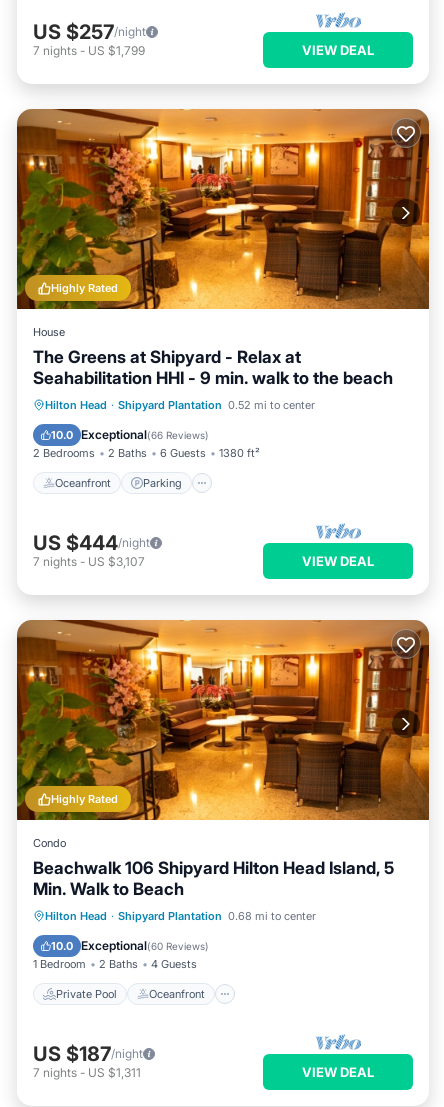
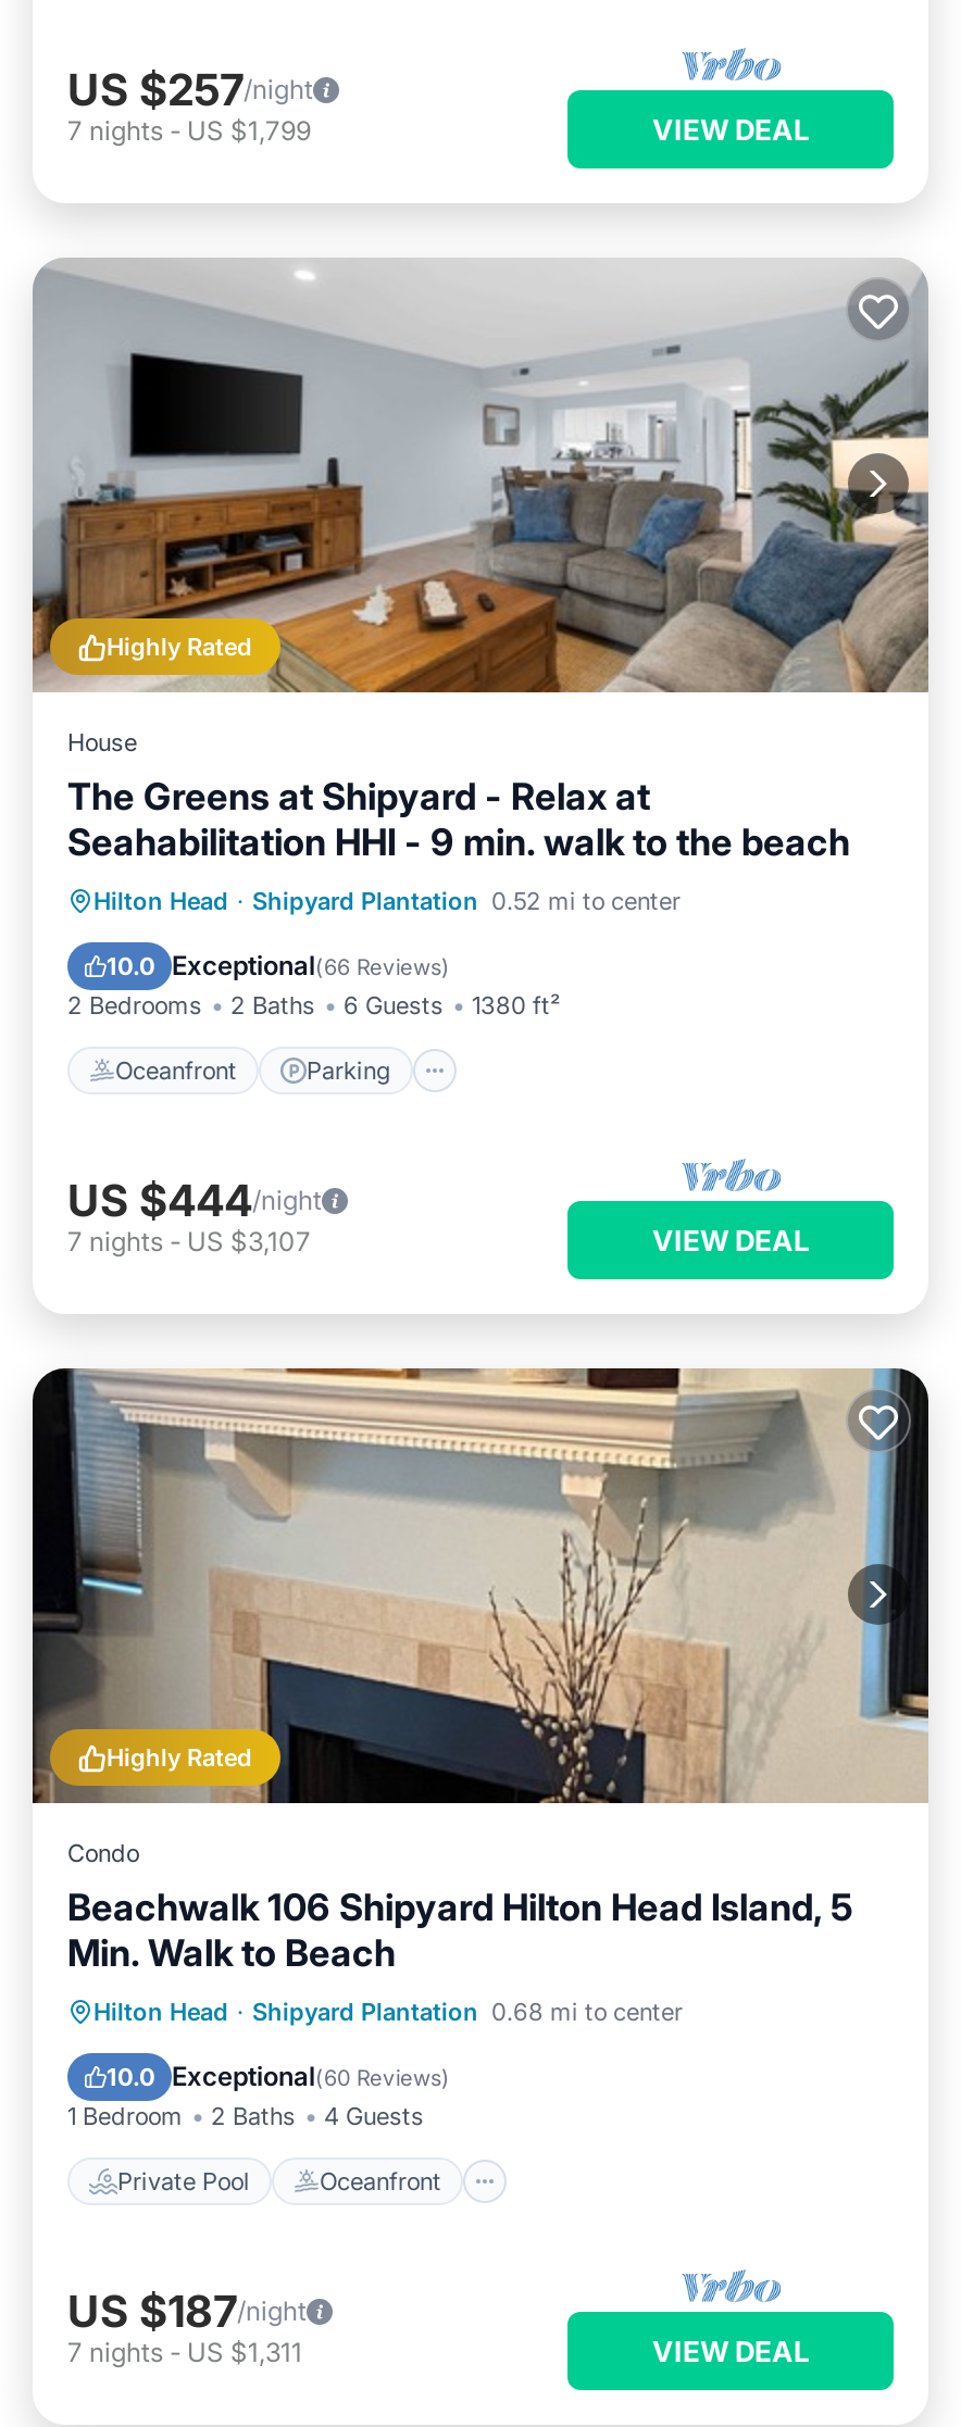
[16,108,430,310] [image] -> [30,258,931,695] [image]
[16,619,430,821] [image] -> [30,1366,931,1805] [image]

